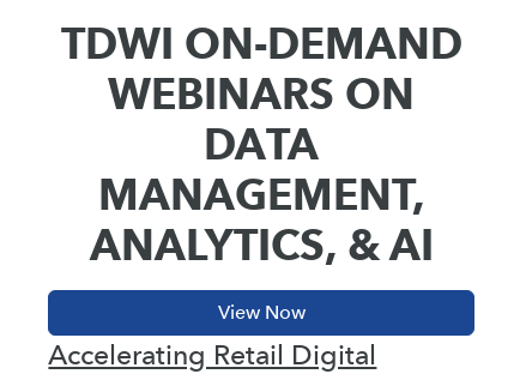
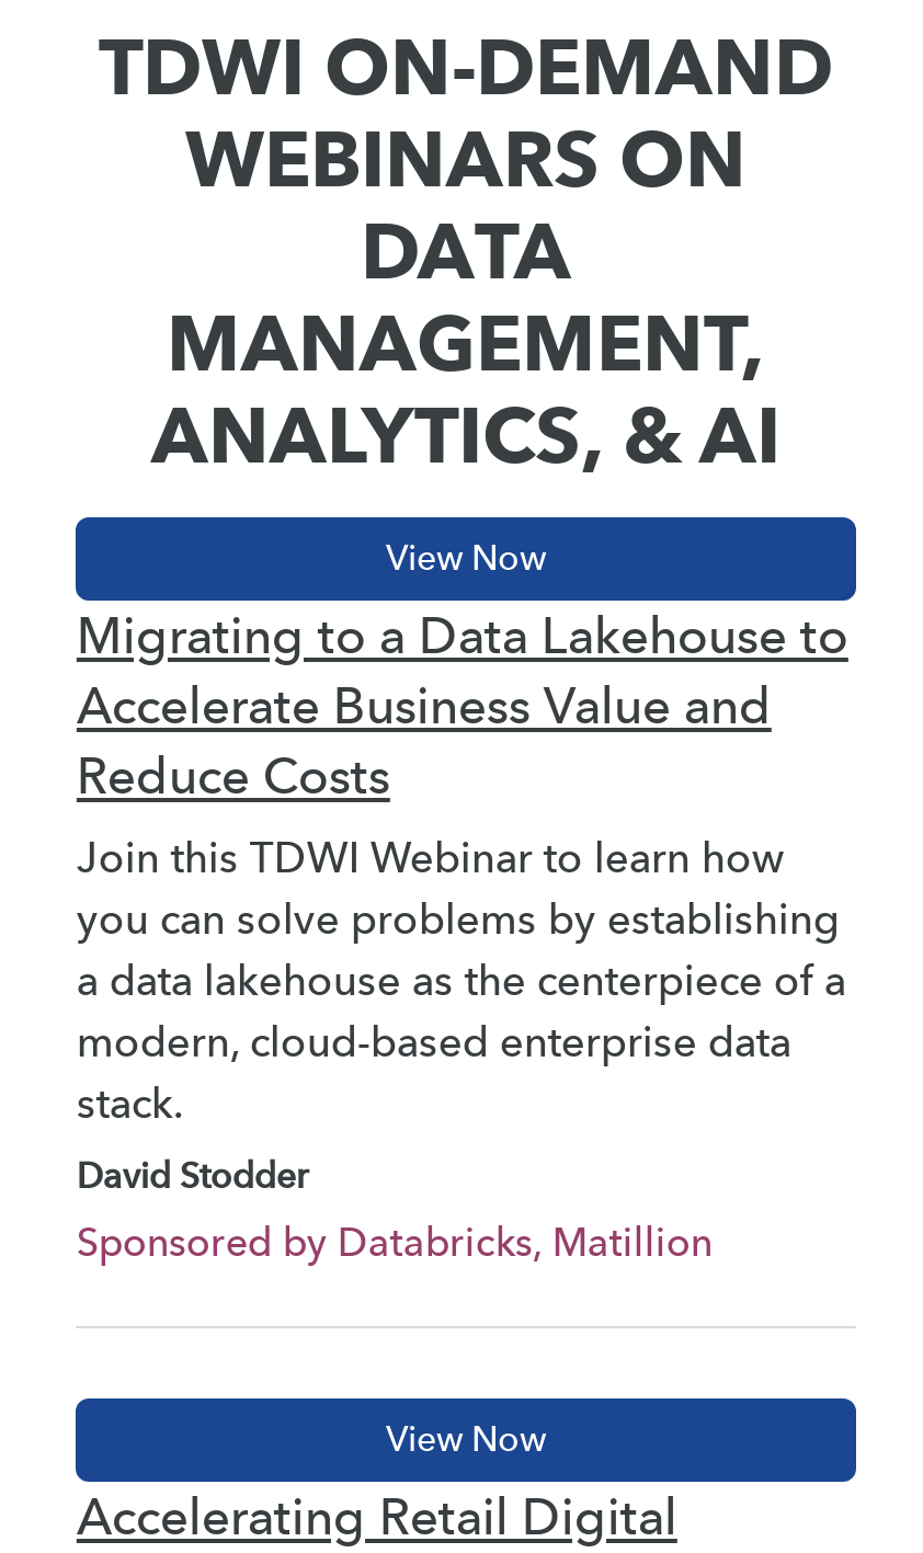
none -> [77,604,848,1267] Migrating to a Data Lakehouse to | Accelerate Business Value and | Reduce Costs | Join this TDWI Webinar to learn how | you can solve problems by establishing | a data lakehouse as the centerpiece of a | modern, cloud-based enterprise data | stack. | David Stodder | Sponsored by Databricks, Matillion

